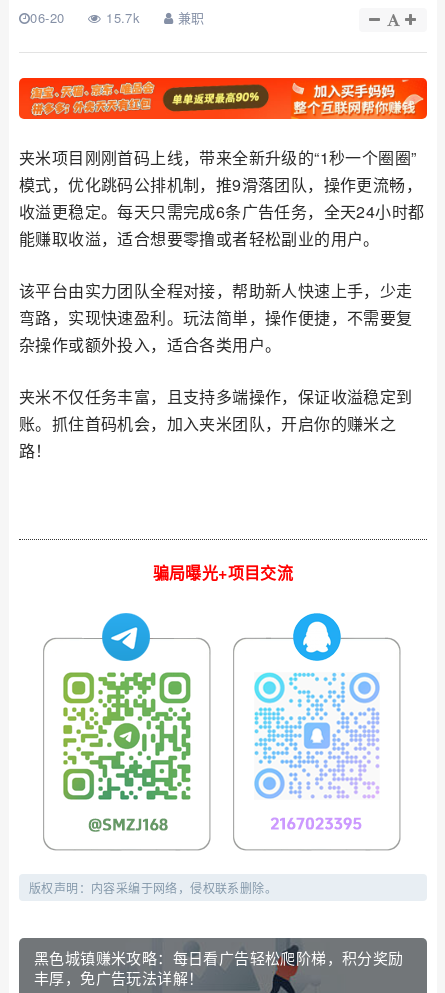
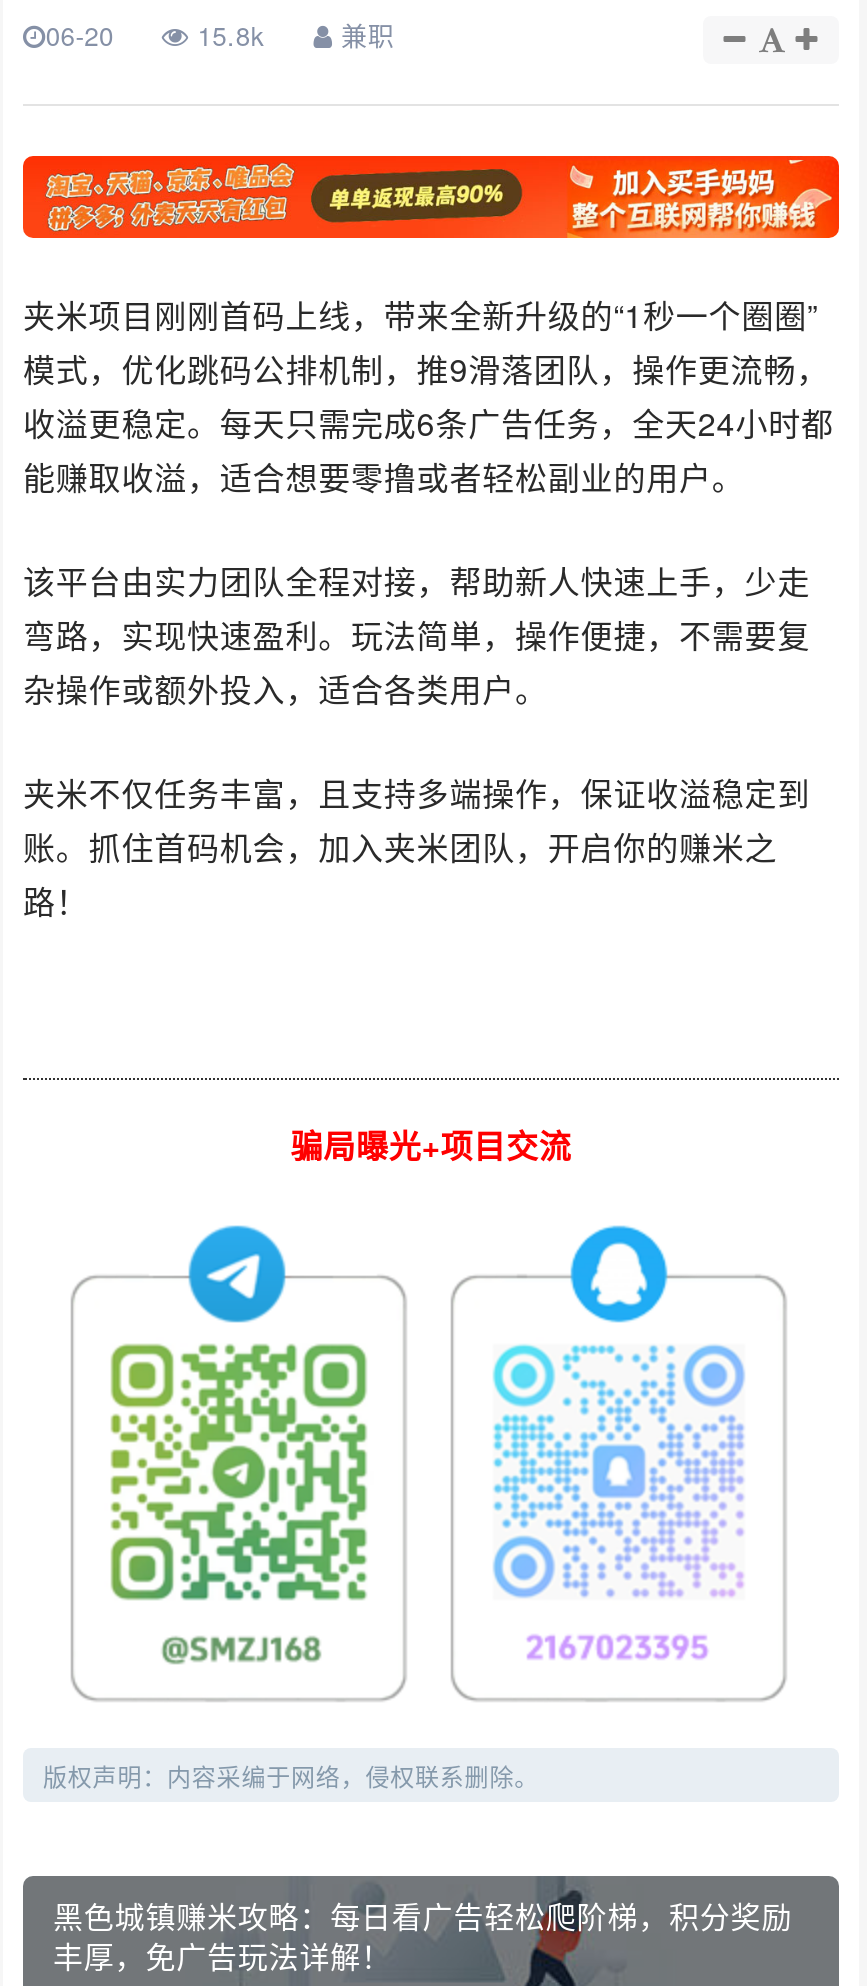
[30,8,205,27] 06-20 15.7k 兼职 -> [46,16,395,54] 06-20 15.8k 兼职

